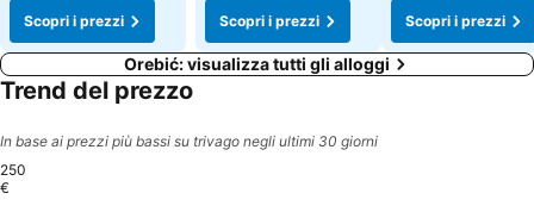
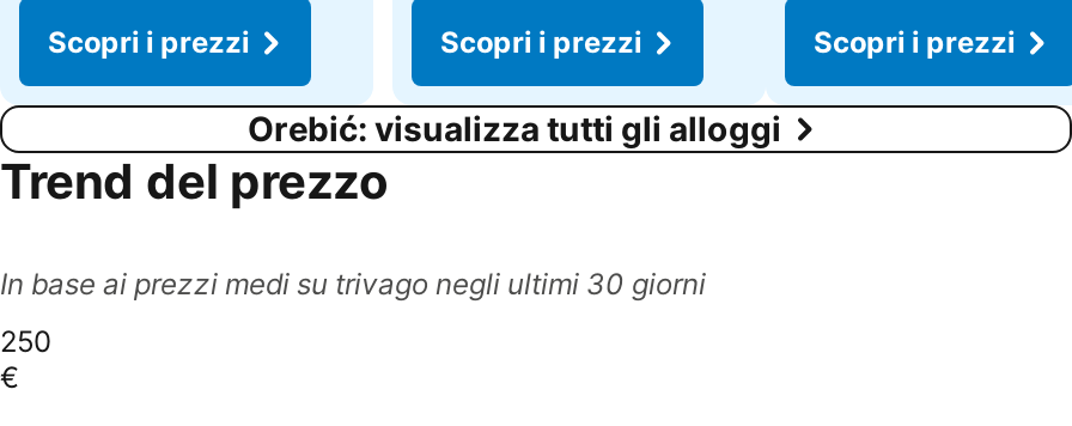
[0,132,378,150] In base ai prezzi più bassi su trivago negli ultimi 30 giorni -> [0,266,706,302] In base ai prezzi medi su trivago negli ultimi 30 giorni

